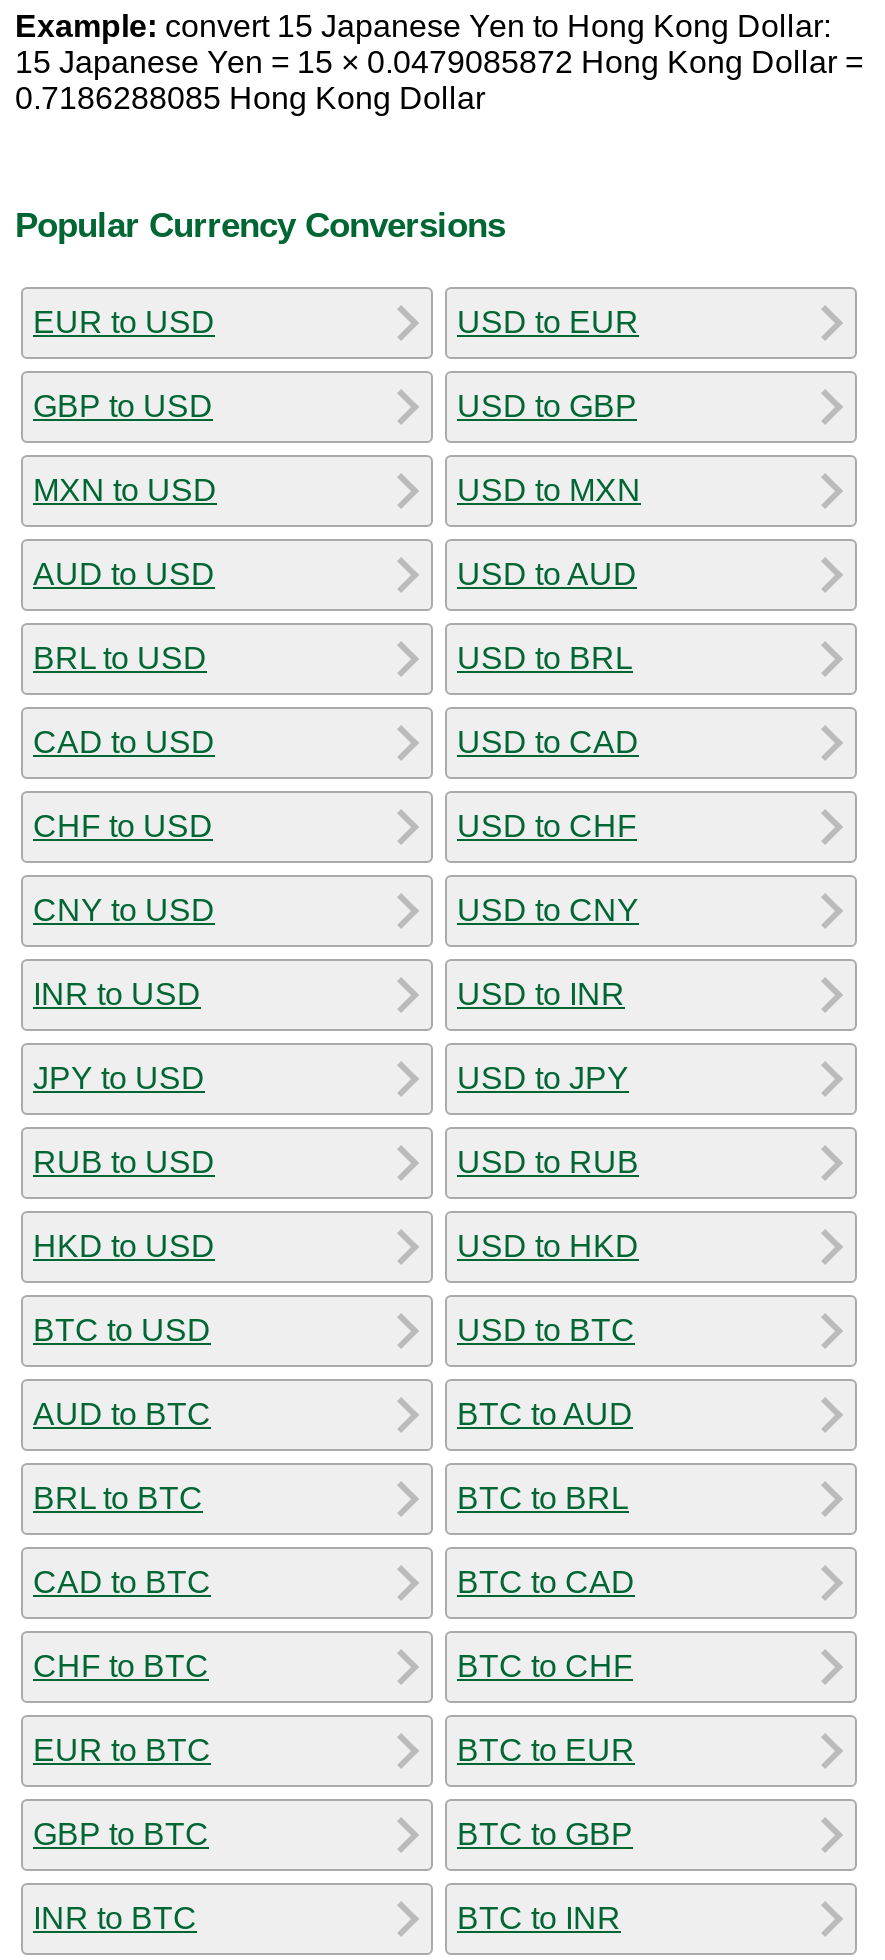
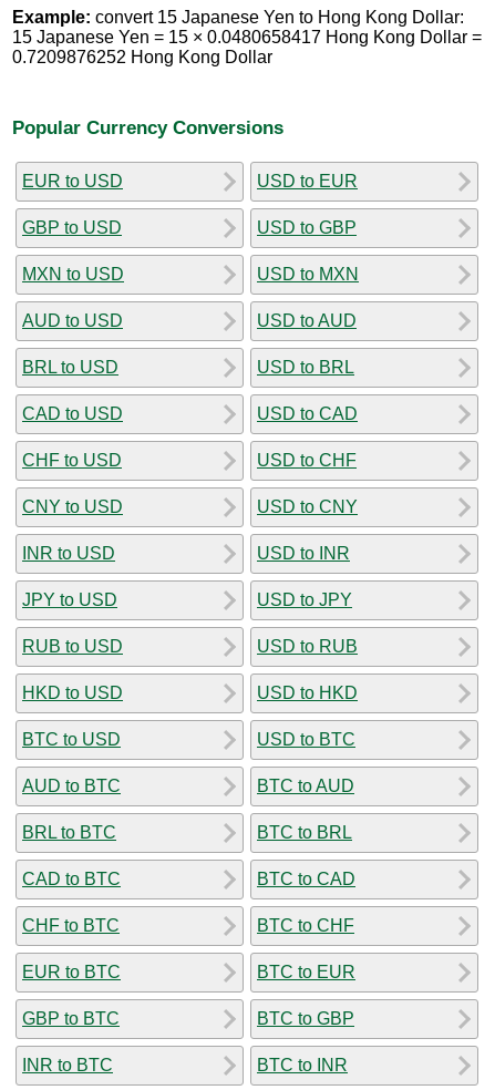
[15,46,863,80] 15 Japanese Yen = 15 × 0.0479085872 Hong Kong Dollar = -> [12,28,482,47] 15 Japanese Yen = 15 × 0.0480658417 Hong Kong Dollar =
[15,82,485,116] 0.7186288085 Hong Kong Dollar -> [12,48,272,67] 0.7209876252 Hong Kong Dollar

